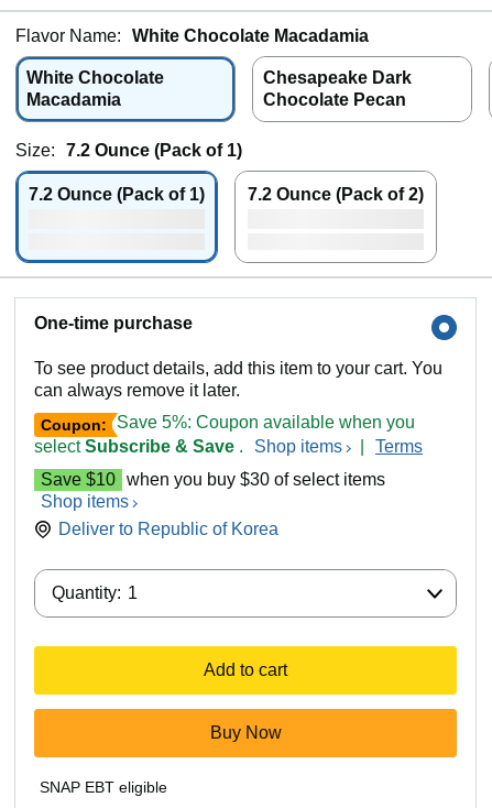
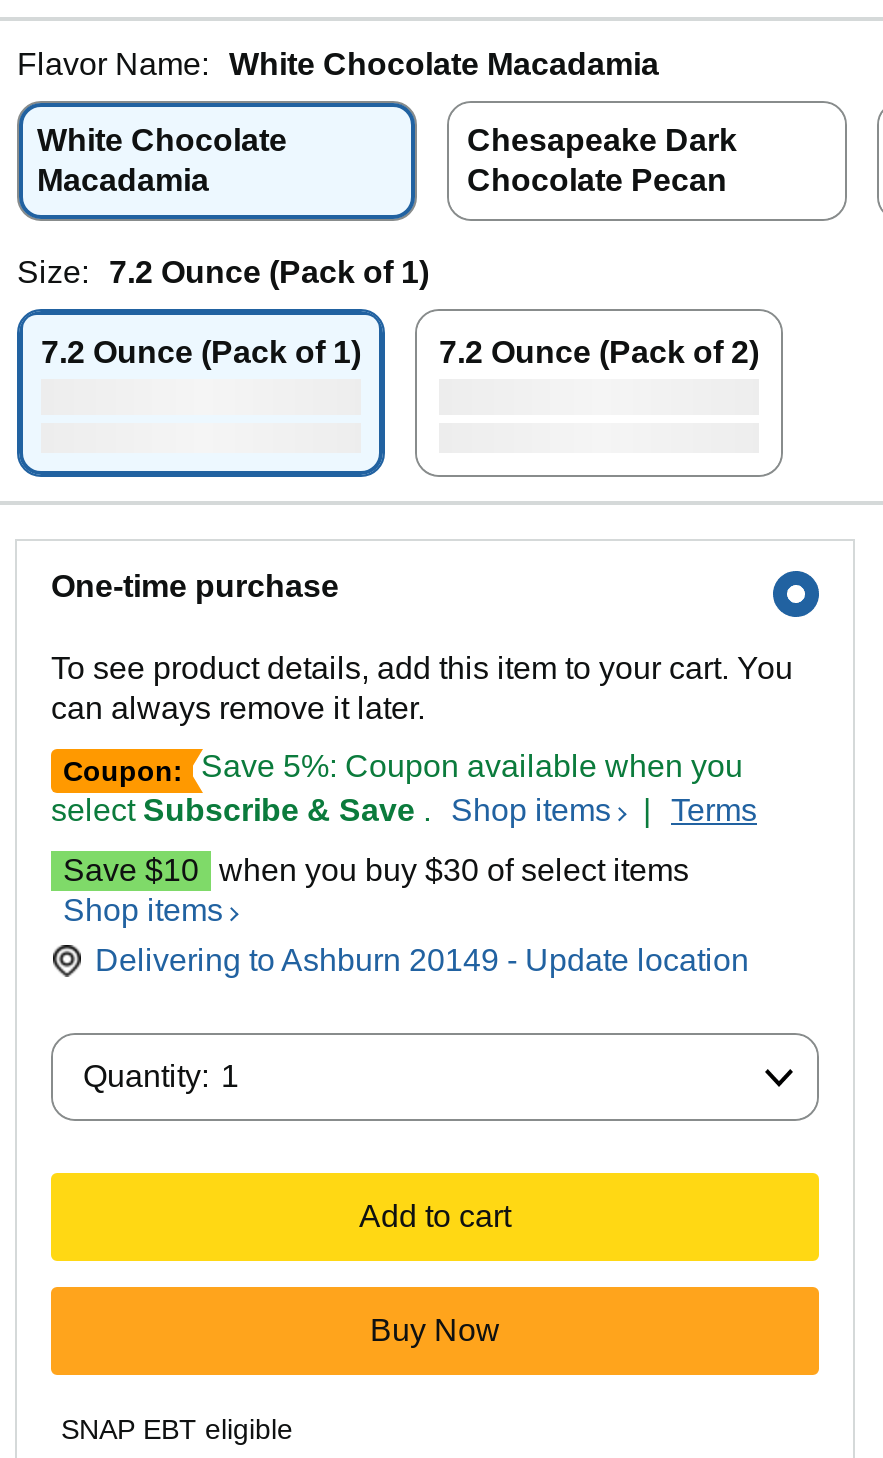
[58,520,278,538] Deliver to Republic of Korea -> [95,943,749,977] Delivering to Ashburn 20149 - Update location

